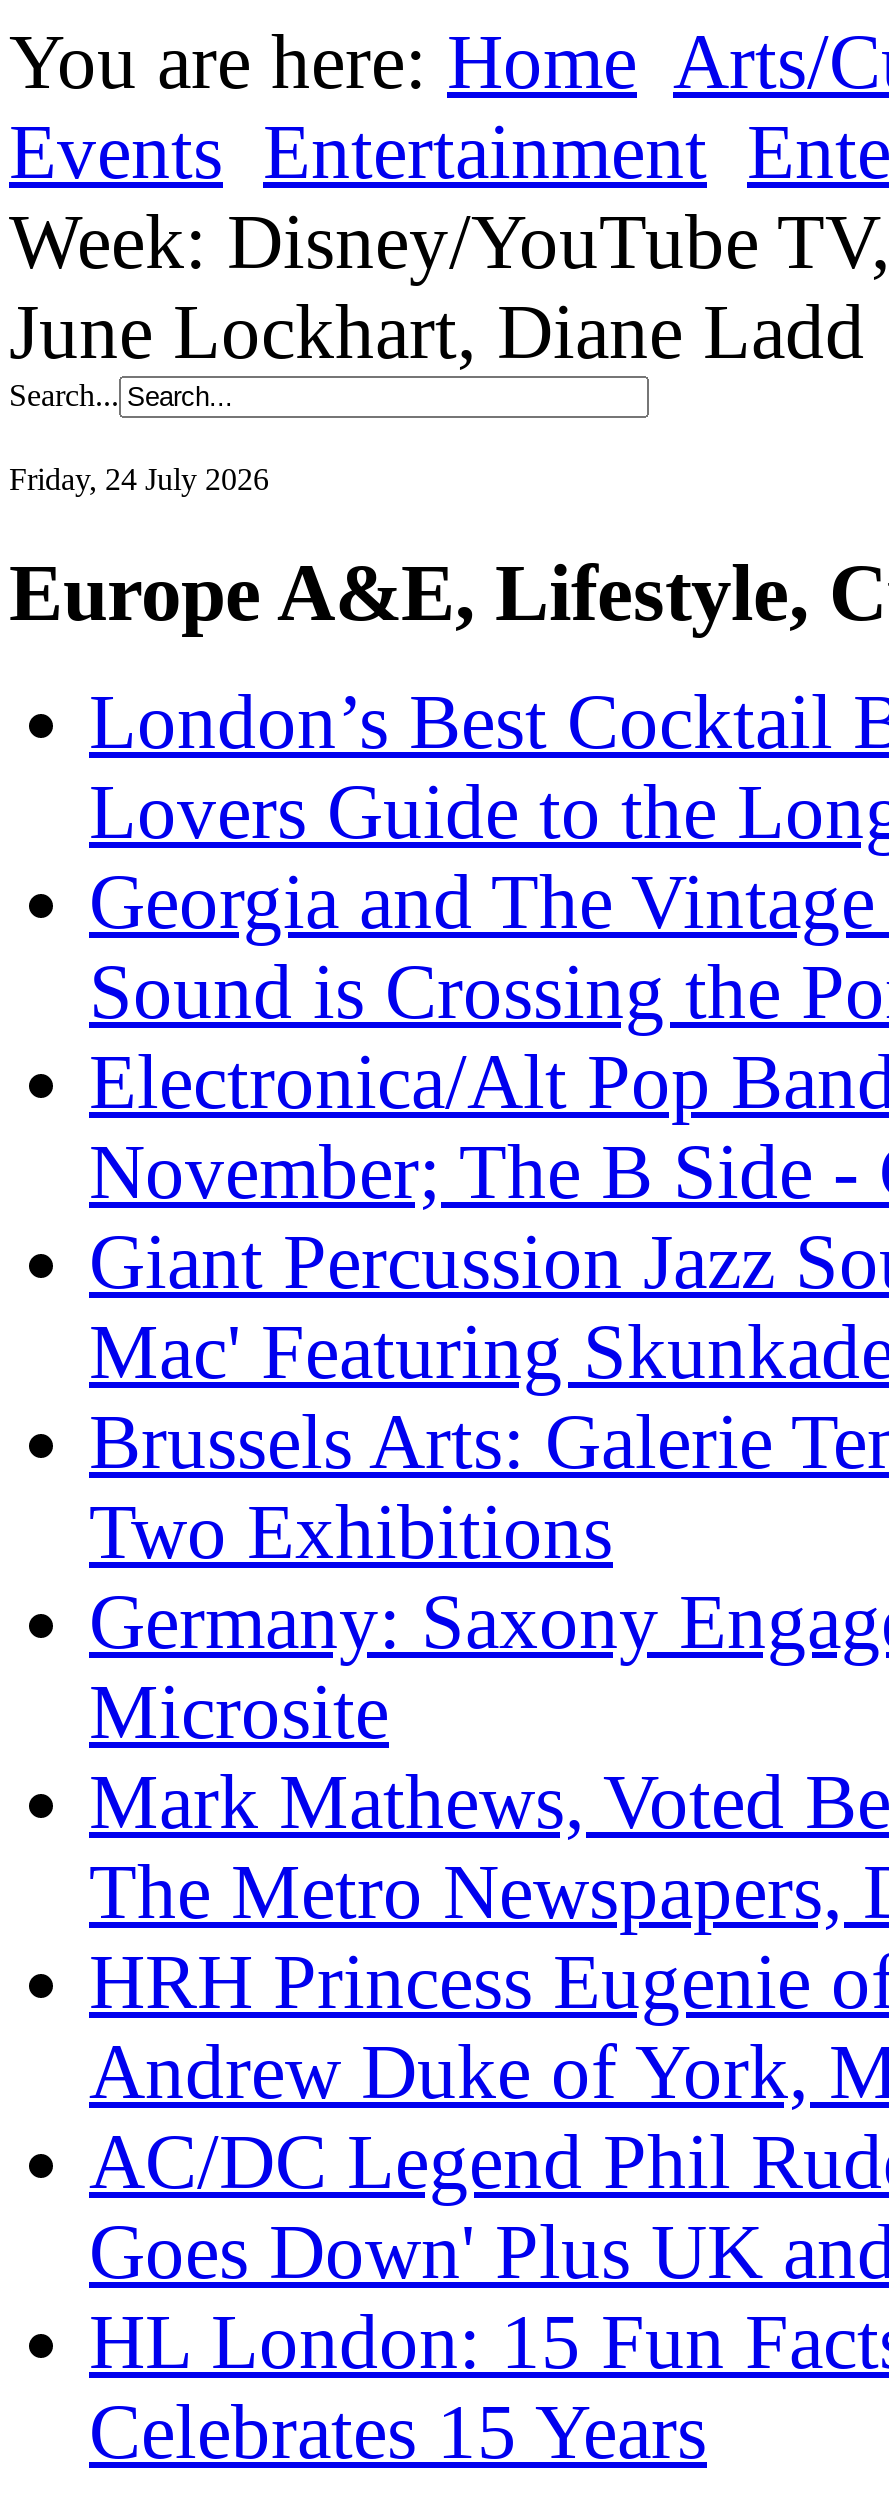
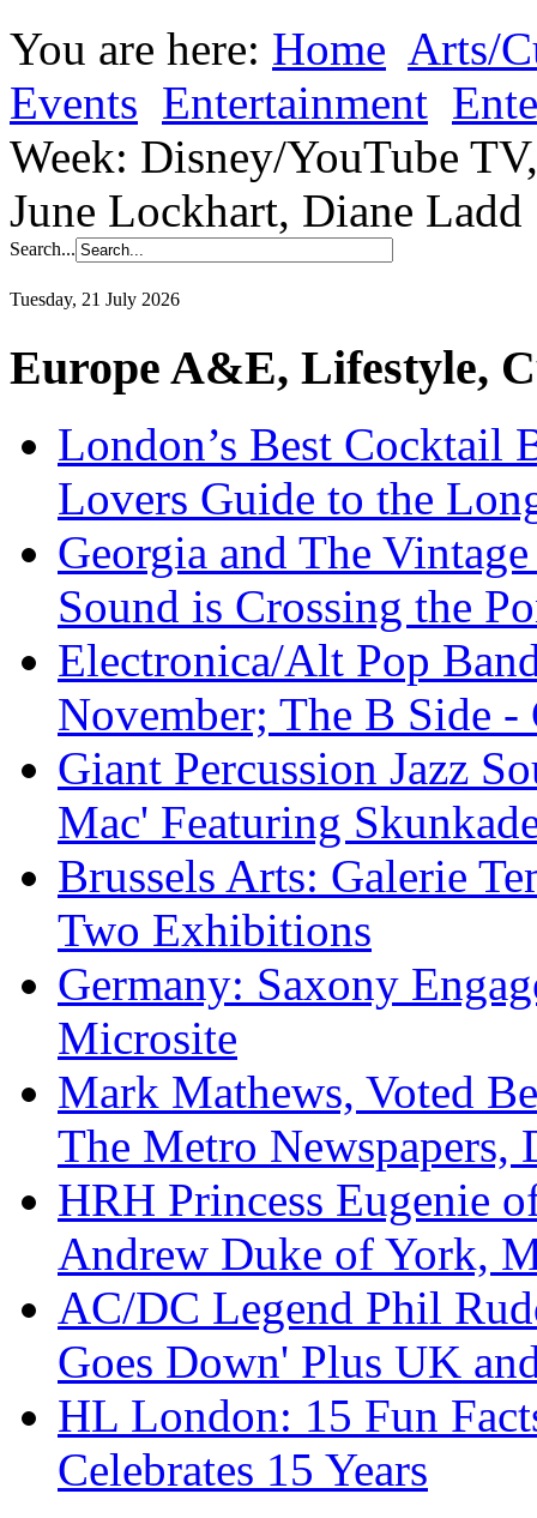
[9,462,269,496] Friday, 24 July 2026 -> [10,289,180,309] Tuesday, 21 July 2026

